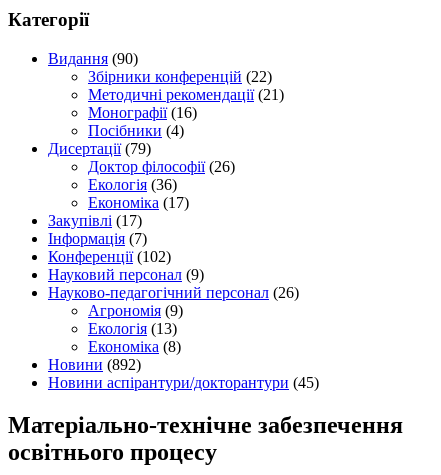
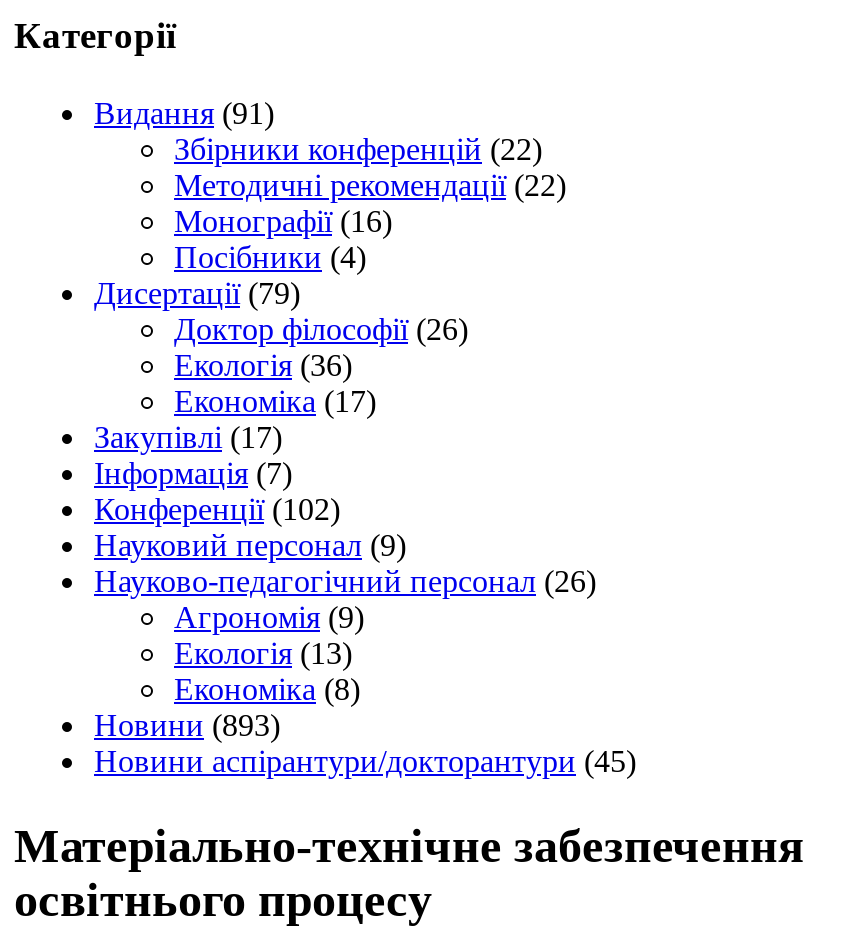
[48,50,138,67] Видання (90) -> [94,95,274,129] Видання (91)
[88,86,284,103] Методичні рекомендації (21) -> [174,167,566,201] Методичні рекомендації (22)
[48,356,141,373] Новини (892) -> [94,707,280,741] Новини (893)

